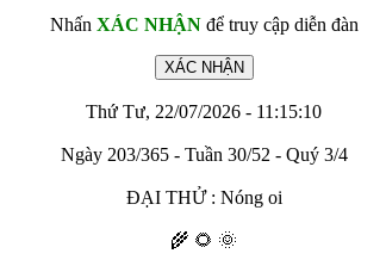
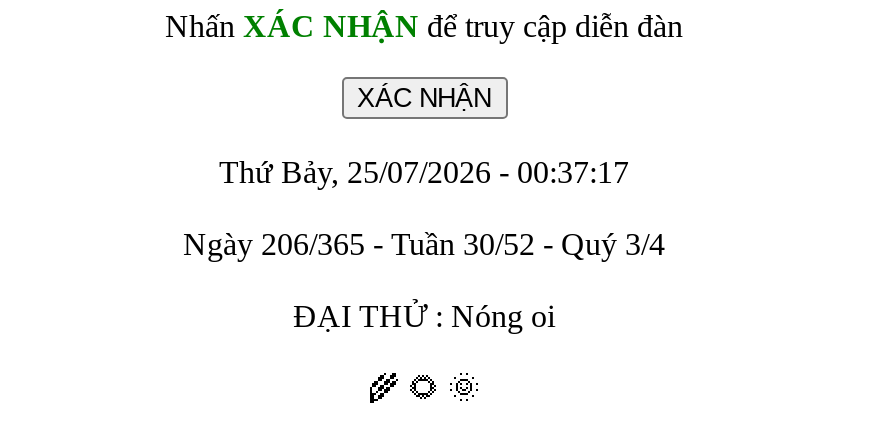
[86,101,322,122] Thứ Tư, 22/07/2026 - 11:15:10 -> [219,155,629,189] Thứ Bảy, 25/07/2026 - 00:37:17
[60,144,347,165] Ngày 203/365 - Tuần 30/52 - Quý 3/4 -> [183,227,665,261] Ngày 206/365 - Tuần 30/52 - Quý 3/4

